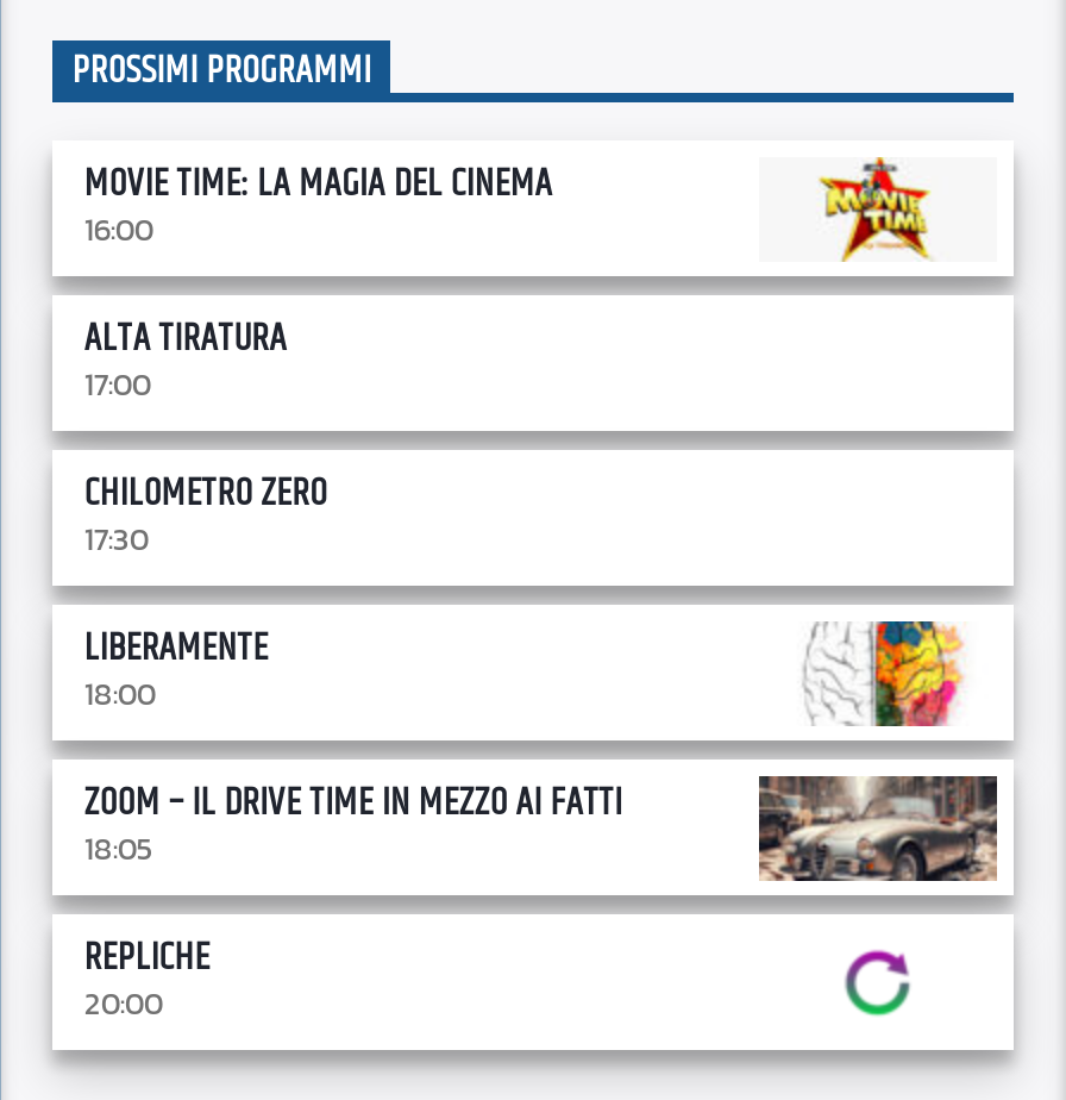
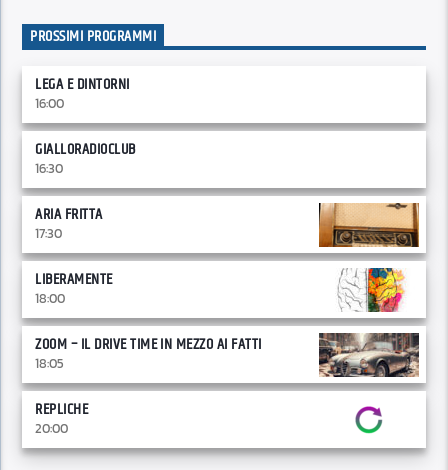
[84,155,553,214] MOVIE TIME: LA MAGIA DEL CINEMA -> [35,72,130,97] LEGA E DINTORNI
[816,155,933,264] [image] -> none
none -> [318,202,420,248] [image]
[84,310,287,407] ALTA TIRATURA | 17:00 -> [35,137,136,178] GIALLORADIOCLUB | 16:30
[84,464,327,524] CHILOMETRO ZERO -> [35,202,103,227] ARIA FRITTA

